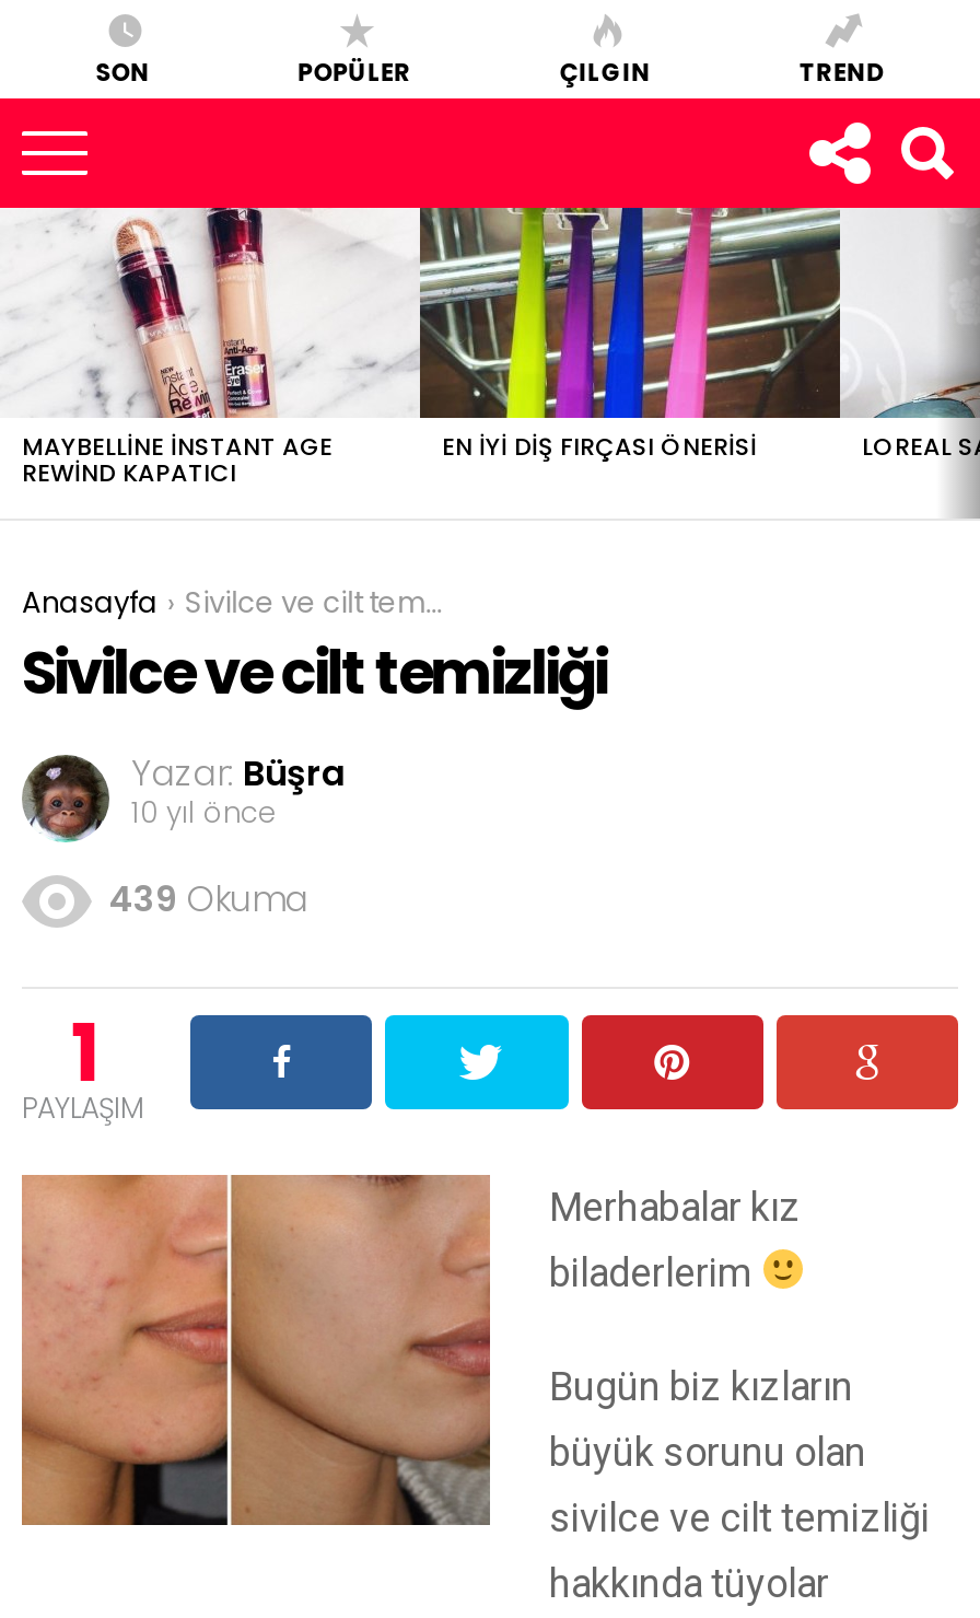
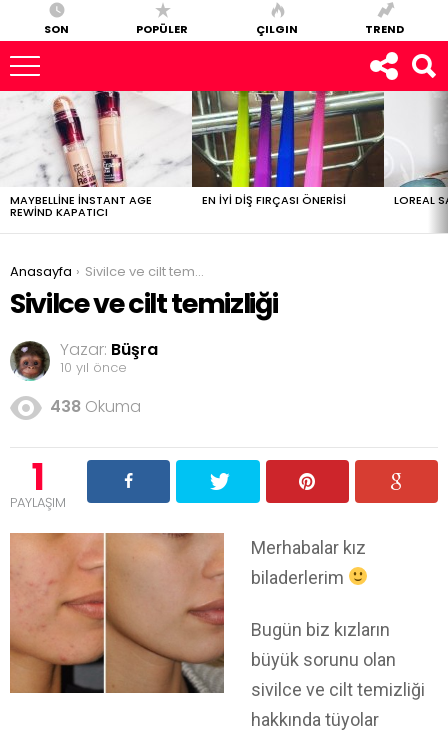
[109,874,308,924] 439 Okuma -> [50,395,141,418] 438 Okuma

